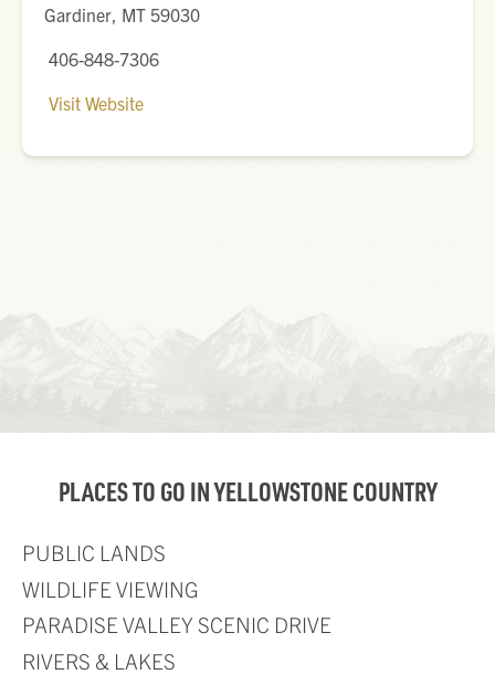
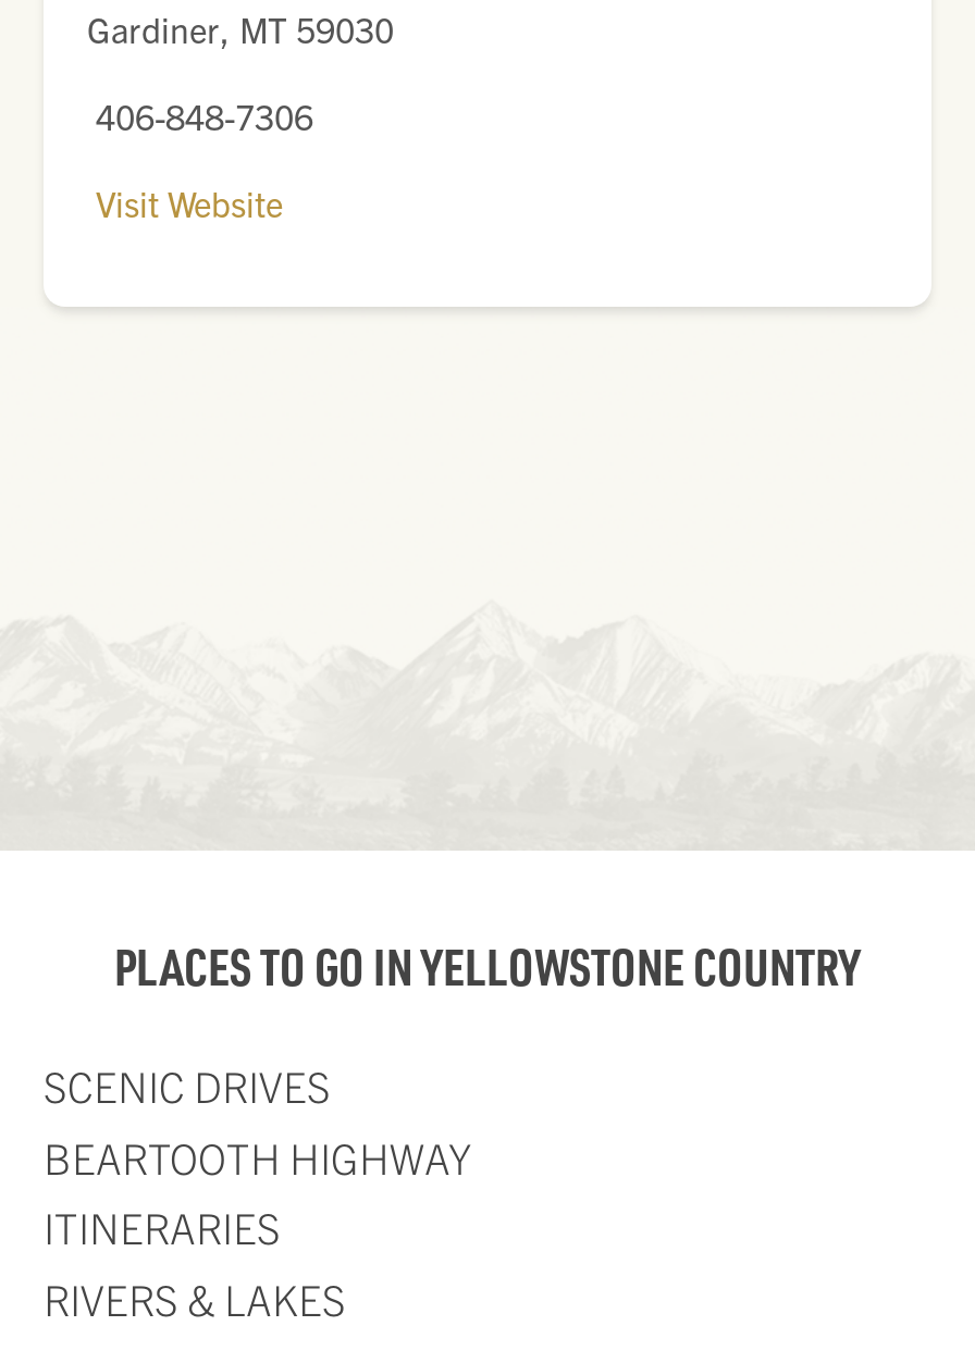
[22,539,331,638] PUBLIC LANDS | WILDLIFE VIEWING | PARADISE VALLEY SCENIC DRIVE -> [44,1060,472,1254] SCENIC DRIVES | BEARTOOTH HIGHWAY | ITINERARIES

